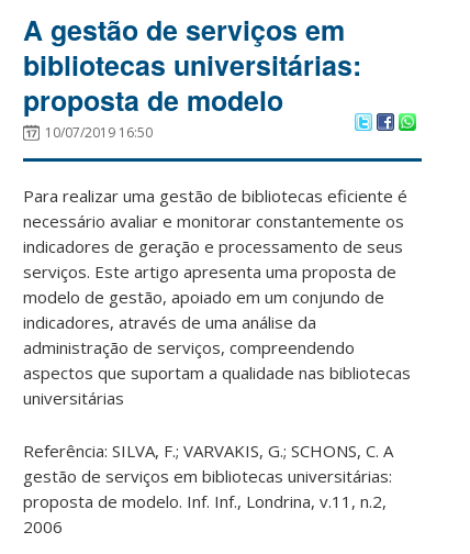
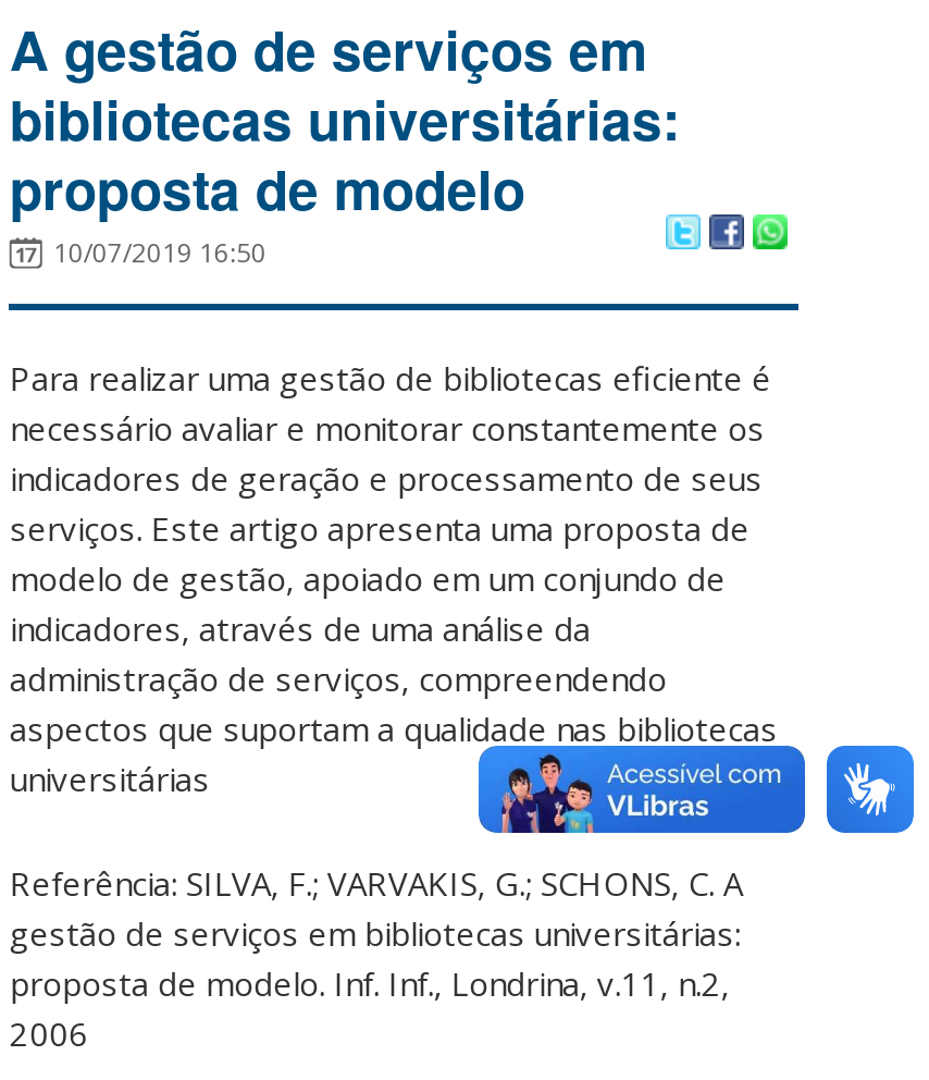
none -> [476,744,807,835] [image]
none -> [825,744,916,835] [image]

